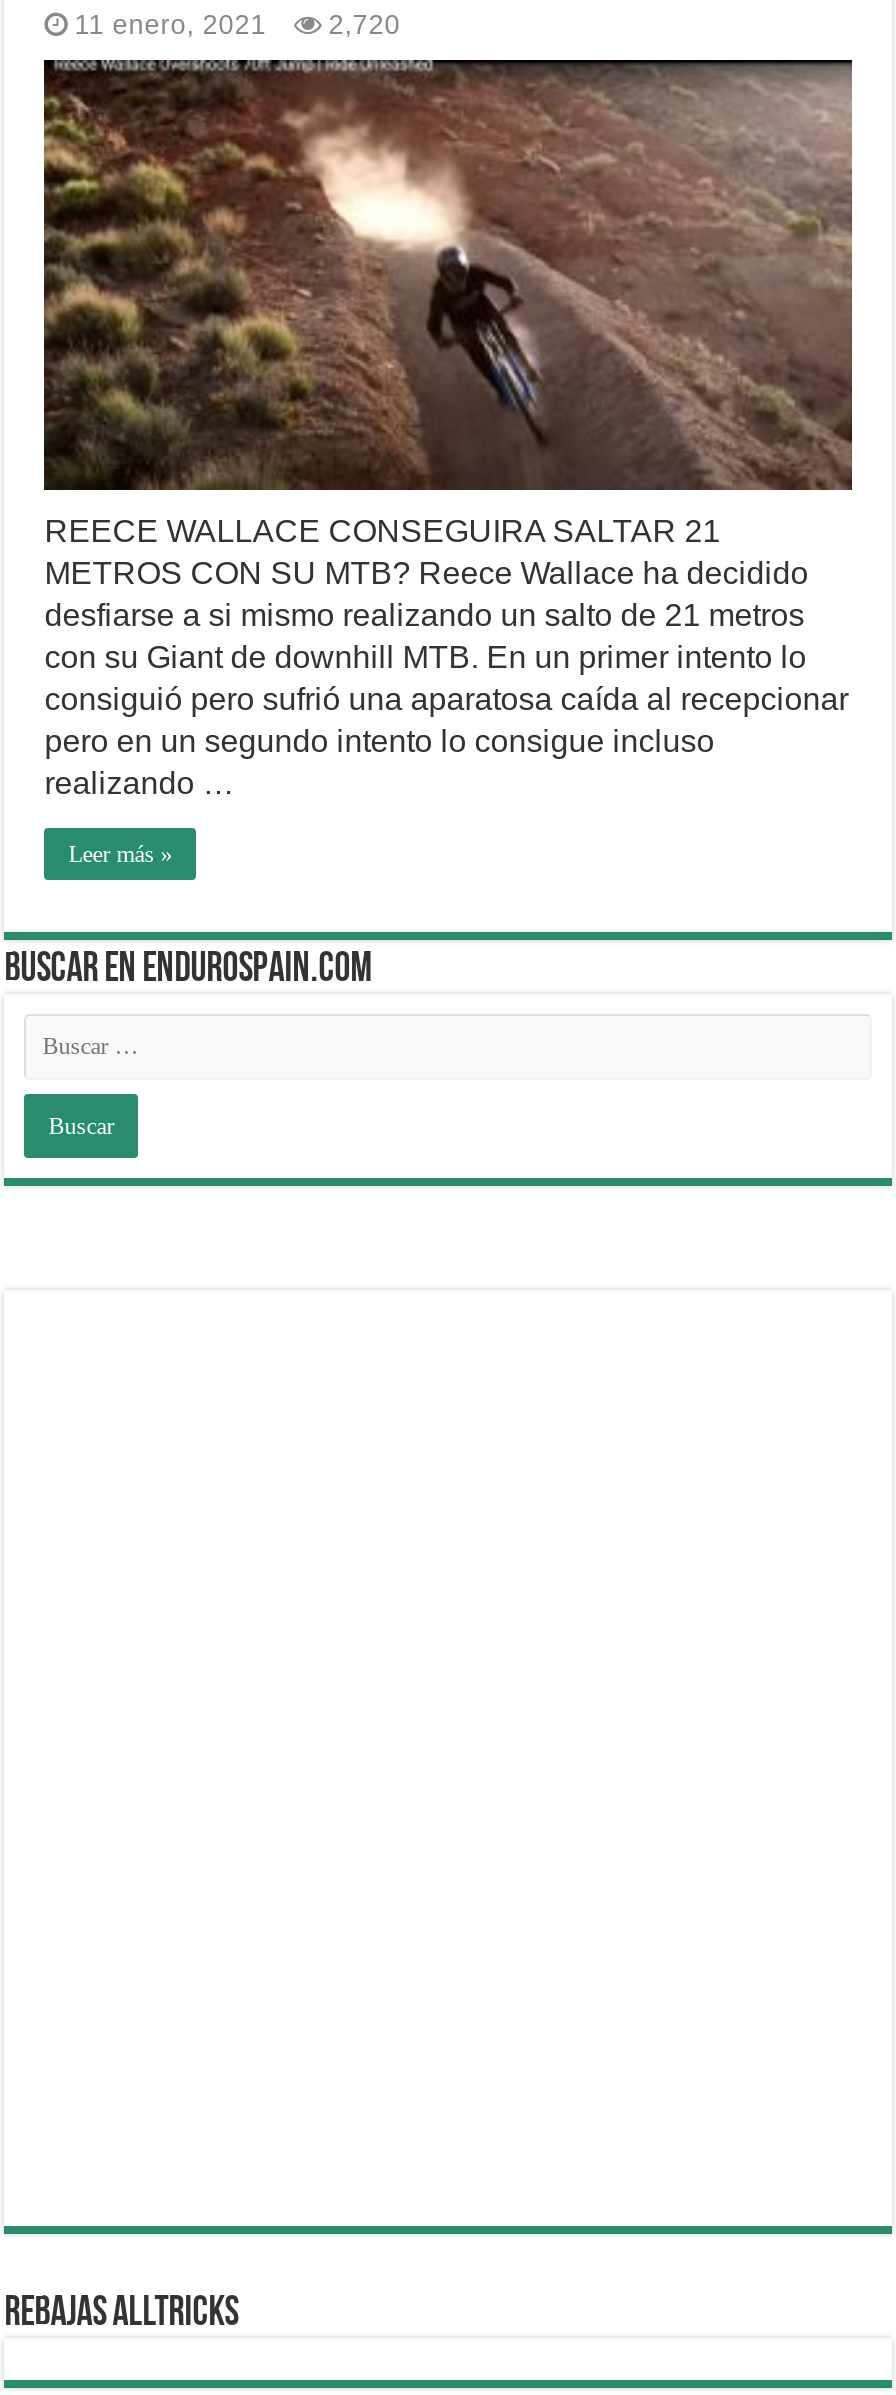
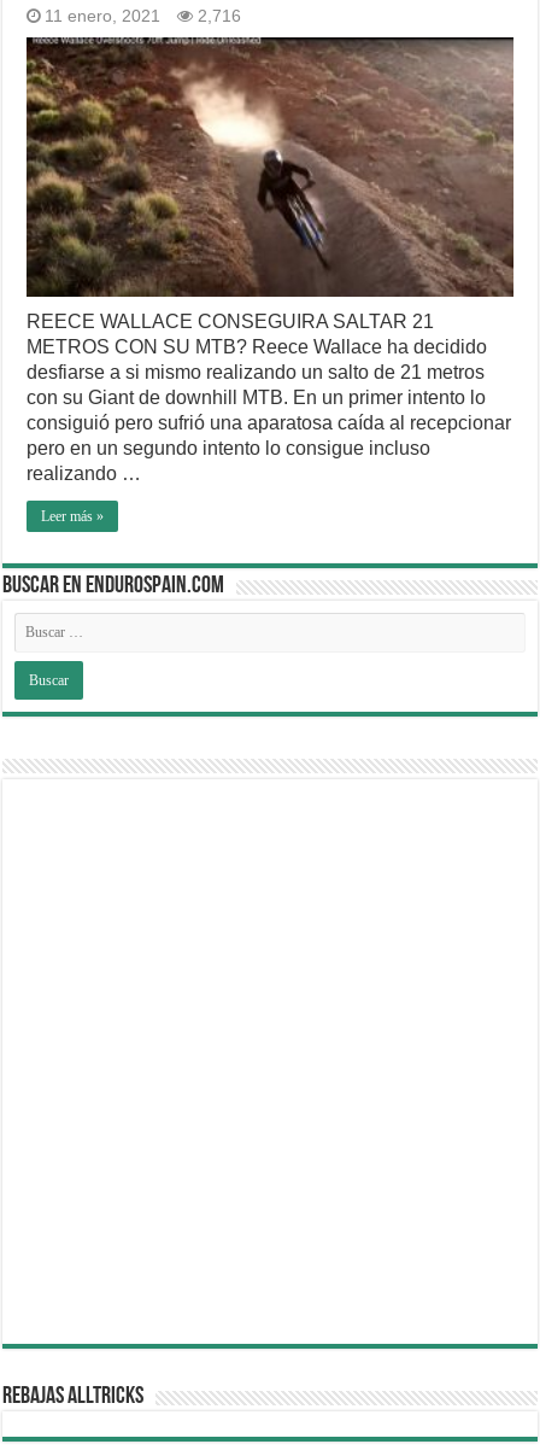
[328,11,400,41] 2,720 -> [198,8,241,26] 2,716

